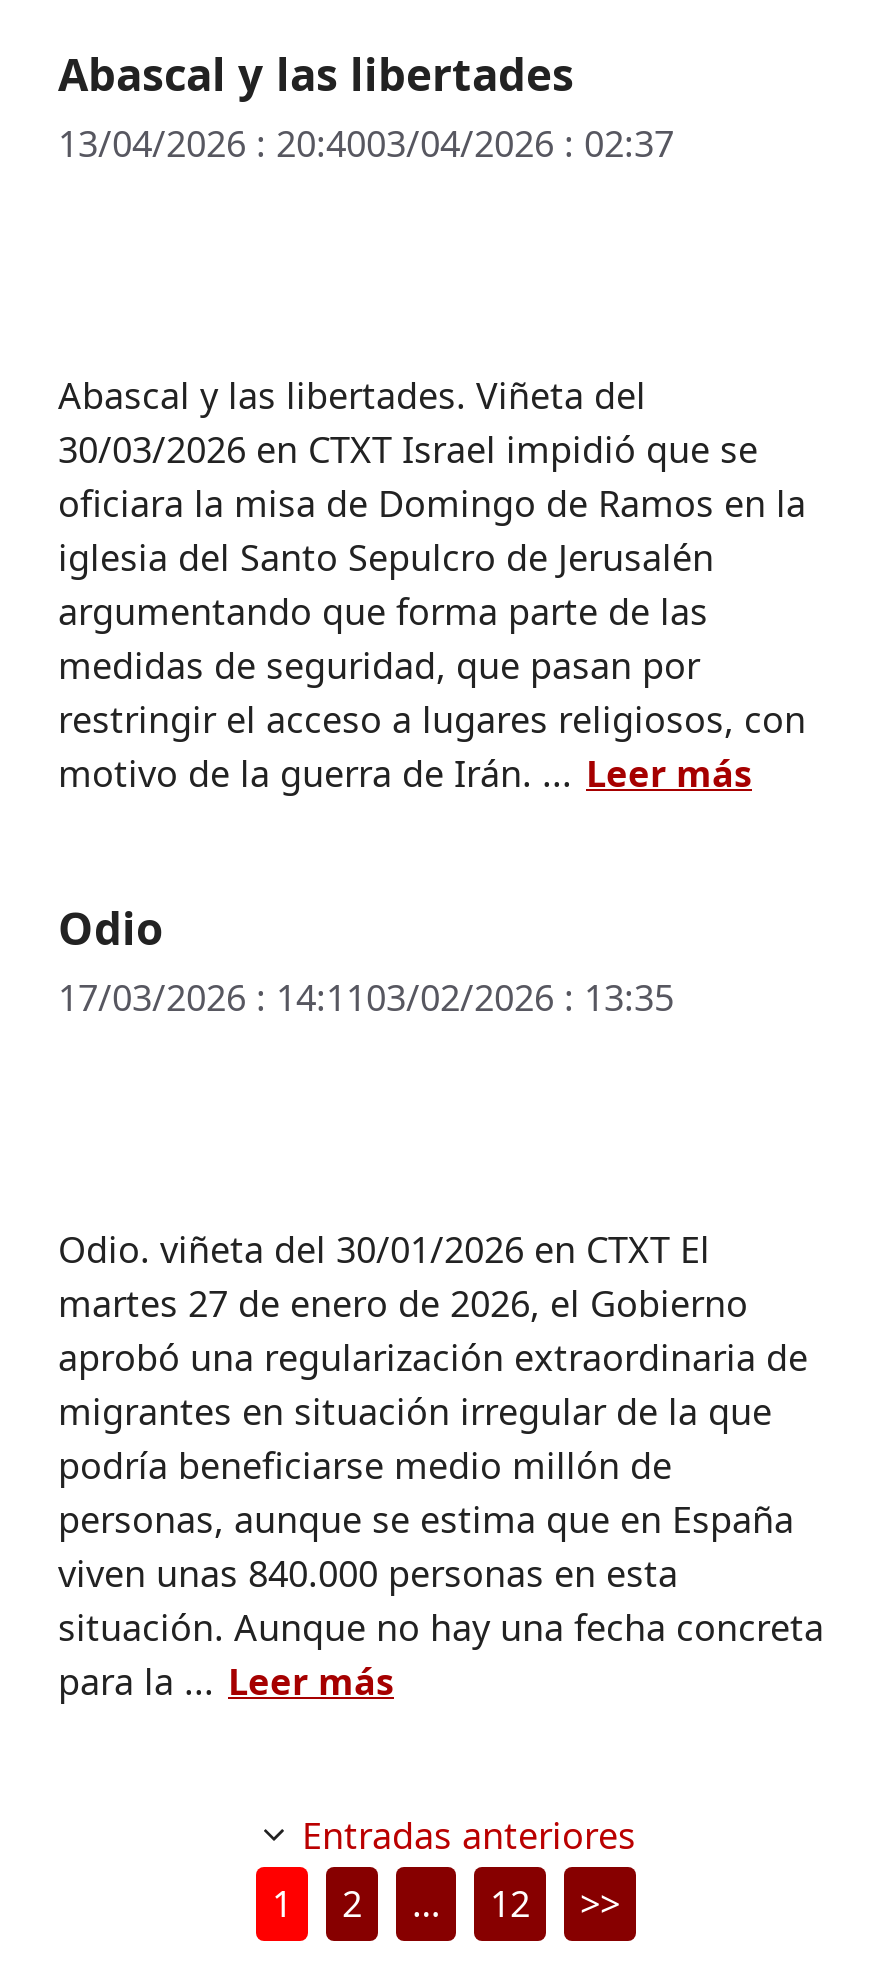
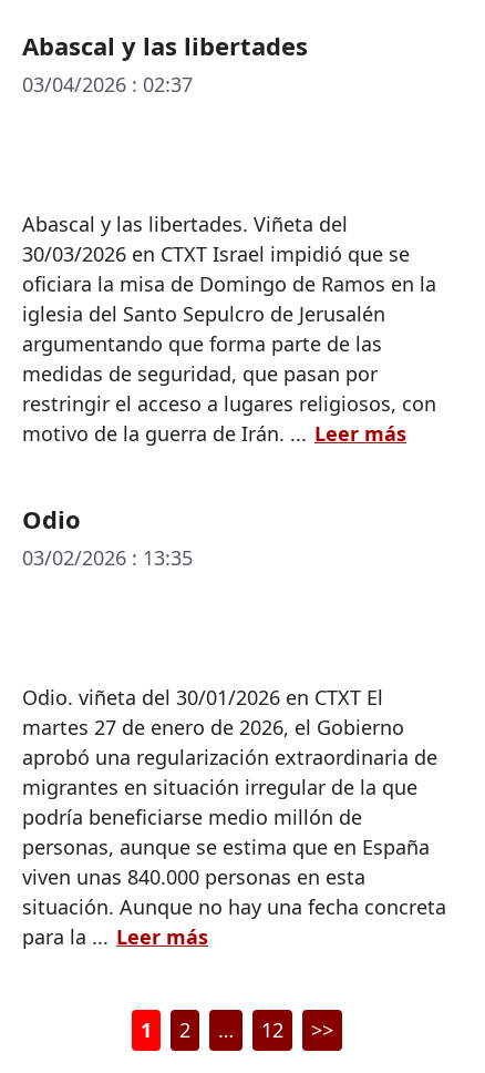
[58,119,674,167] 13/04/2026 : 20:4003/04/2026 : 02:37 -> [22,71,193,98] 03/04/2026 : 02:37
[58,973,674,1021] 17/03/2026 : 14:11 03/02/2026 : 13:35 -> [22,544,193,571] 03/02/2026 : 13:35
[302,1811,636,1859] Entradas anteriores -> none

